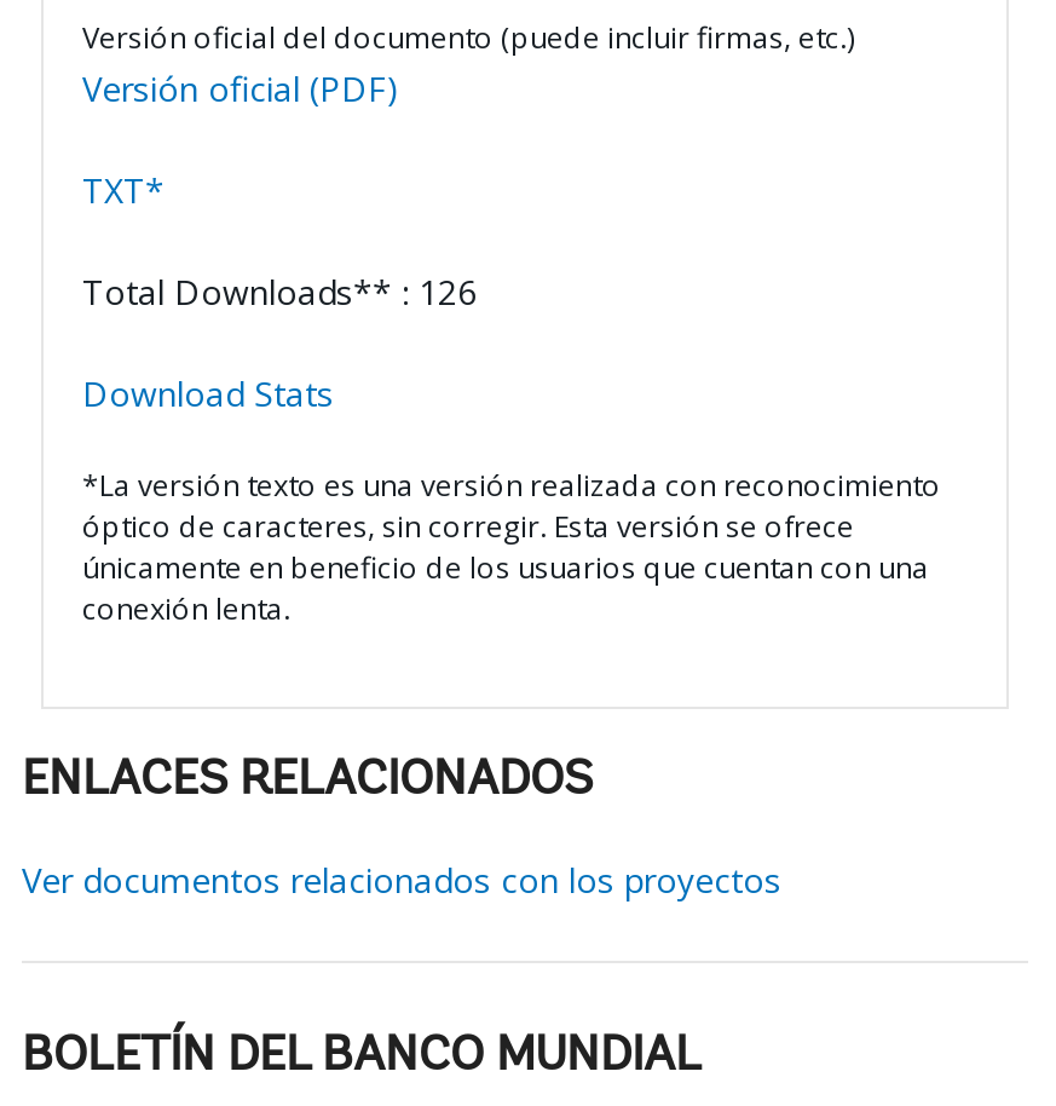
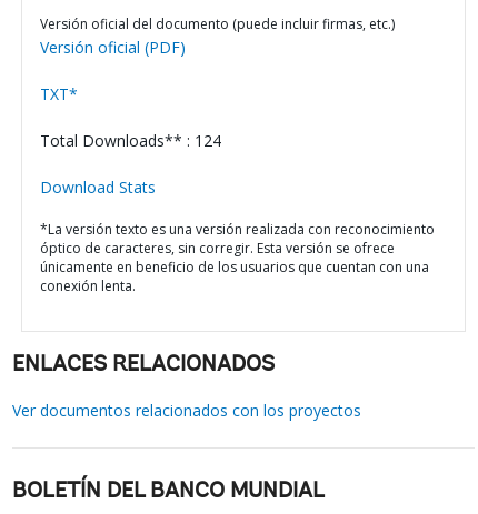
[82,269,477,315] Total Downloads** : 126 -> [40,130,221,151] Total Downloads** : 124

